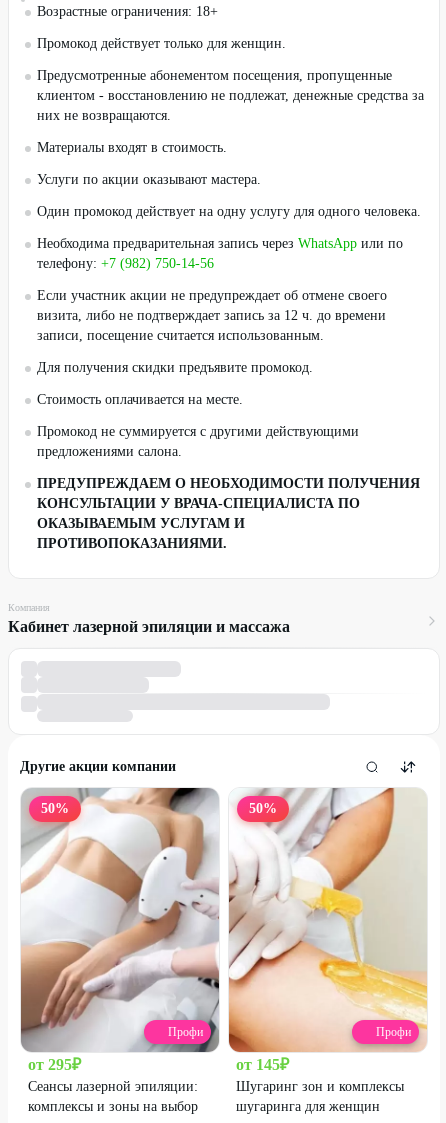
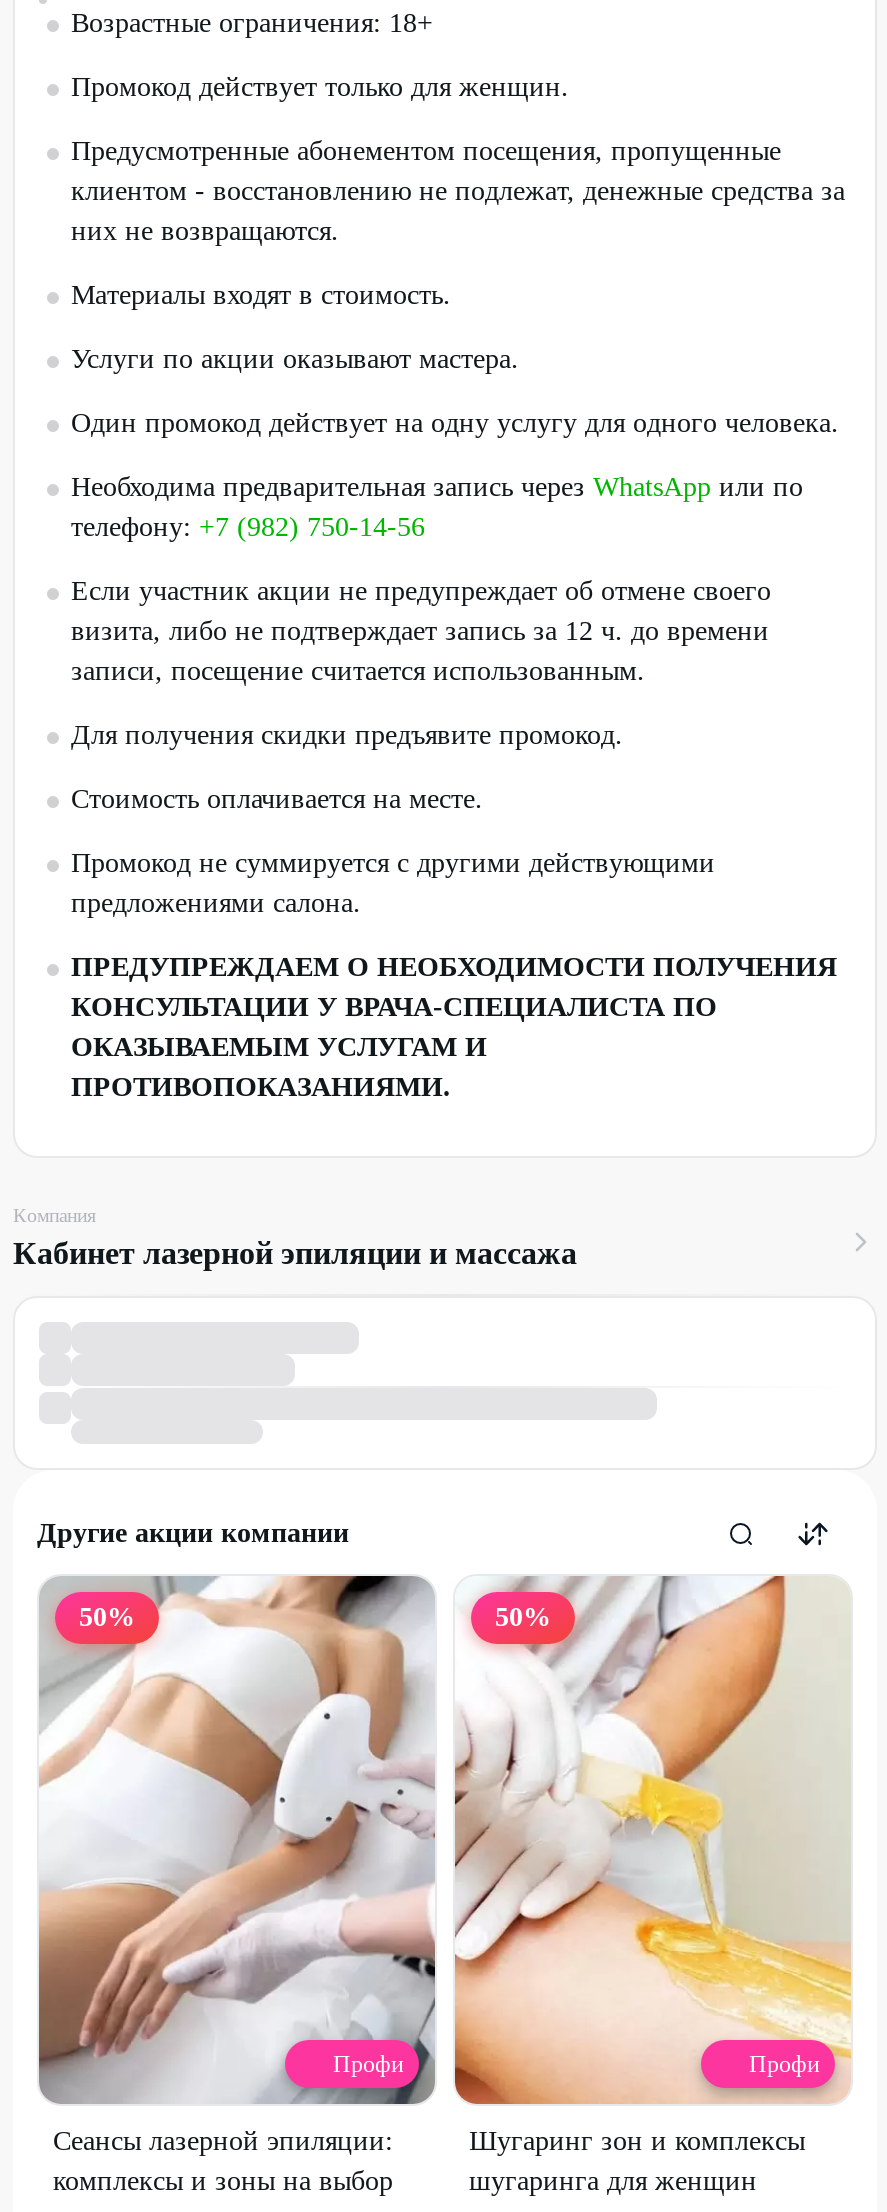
[28,1056,81,1073] от 295₽ -> none
[236,1056,289,1073] от 145₽ -> none

